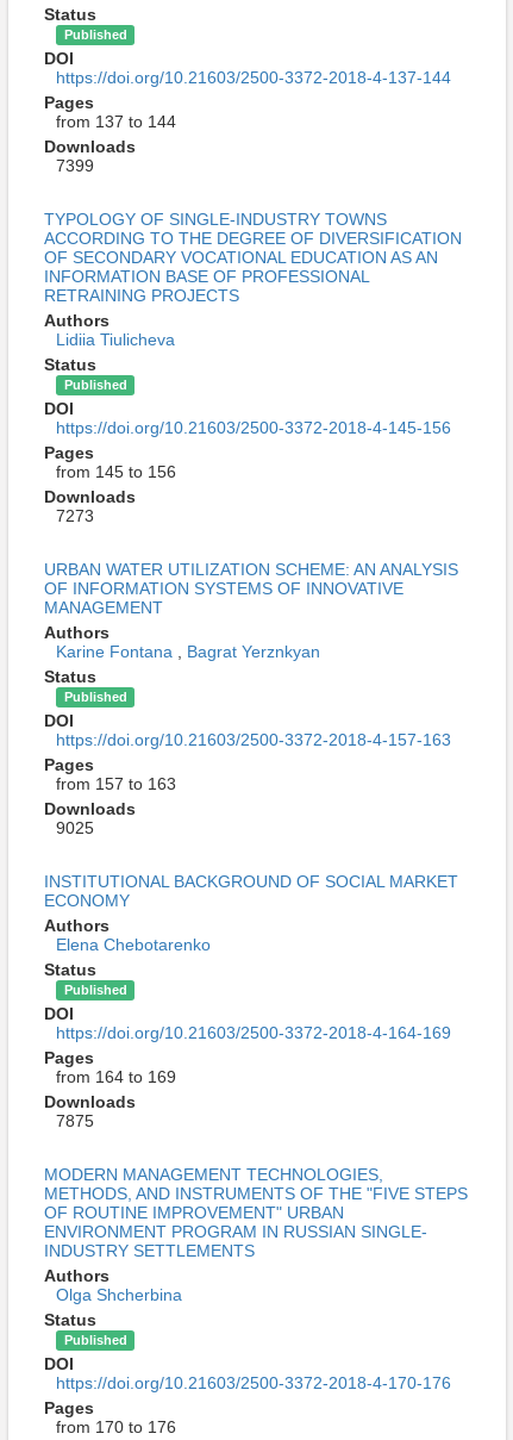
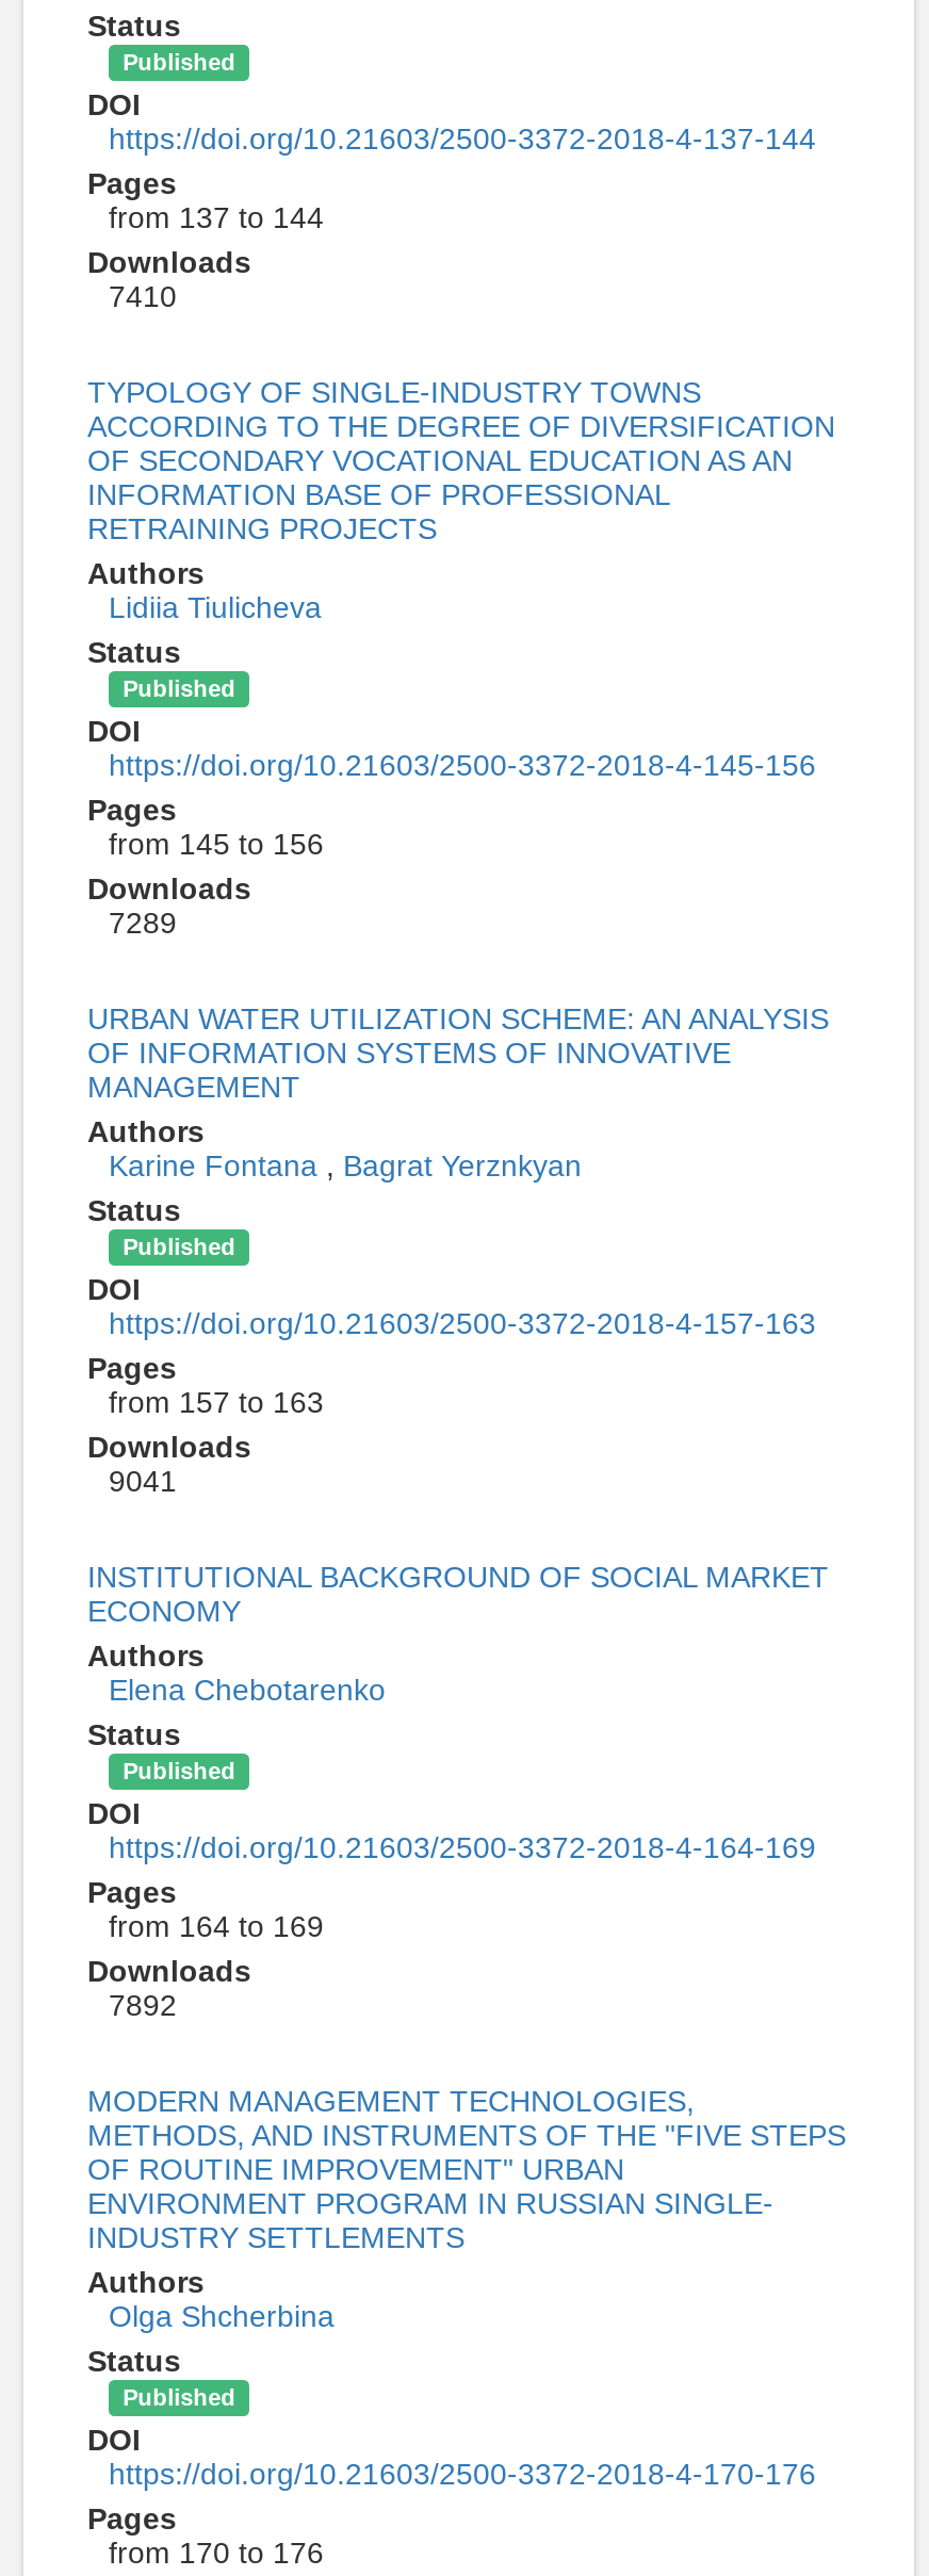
[56,156,94,175] 7399 -> [109,279,177,313] 7410
[56,506,94,525] 7273 -> [109,906,177,940] 7289
[56,818,94,837] 9025 -> [109,1464,177,1498] 9041
[56,1111,94,1130] 7875 -> [109,1988,177,2022] 7892

